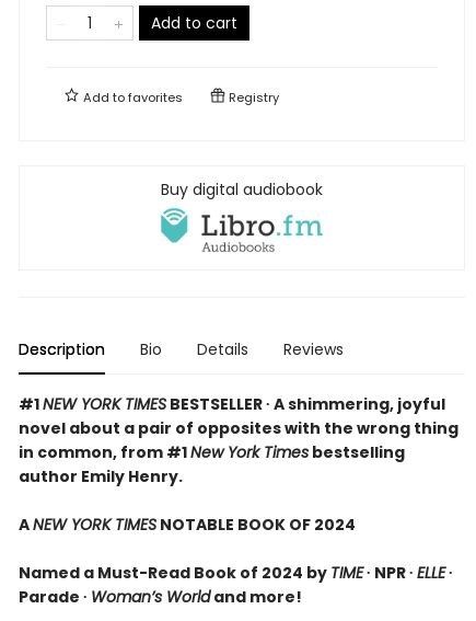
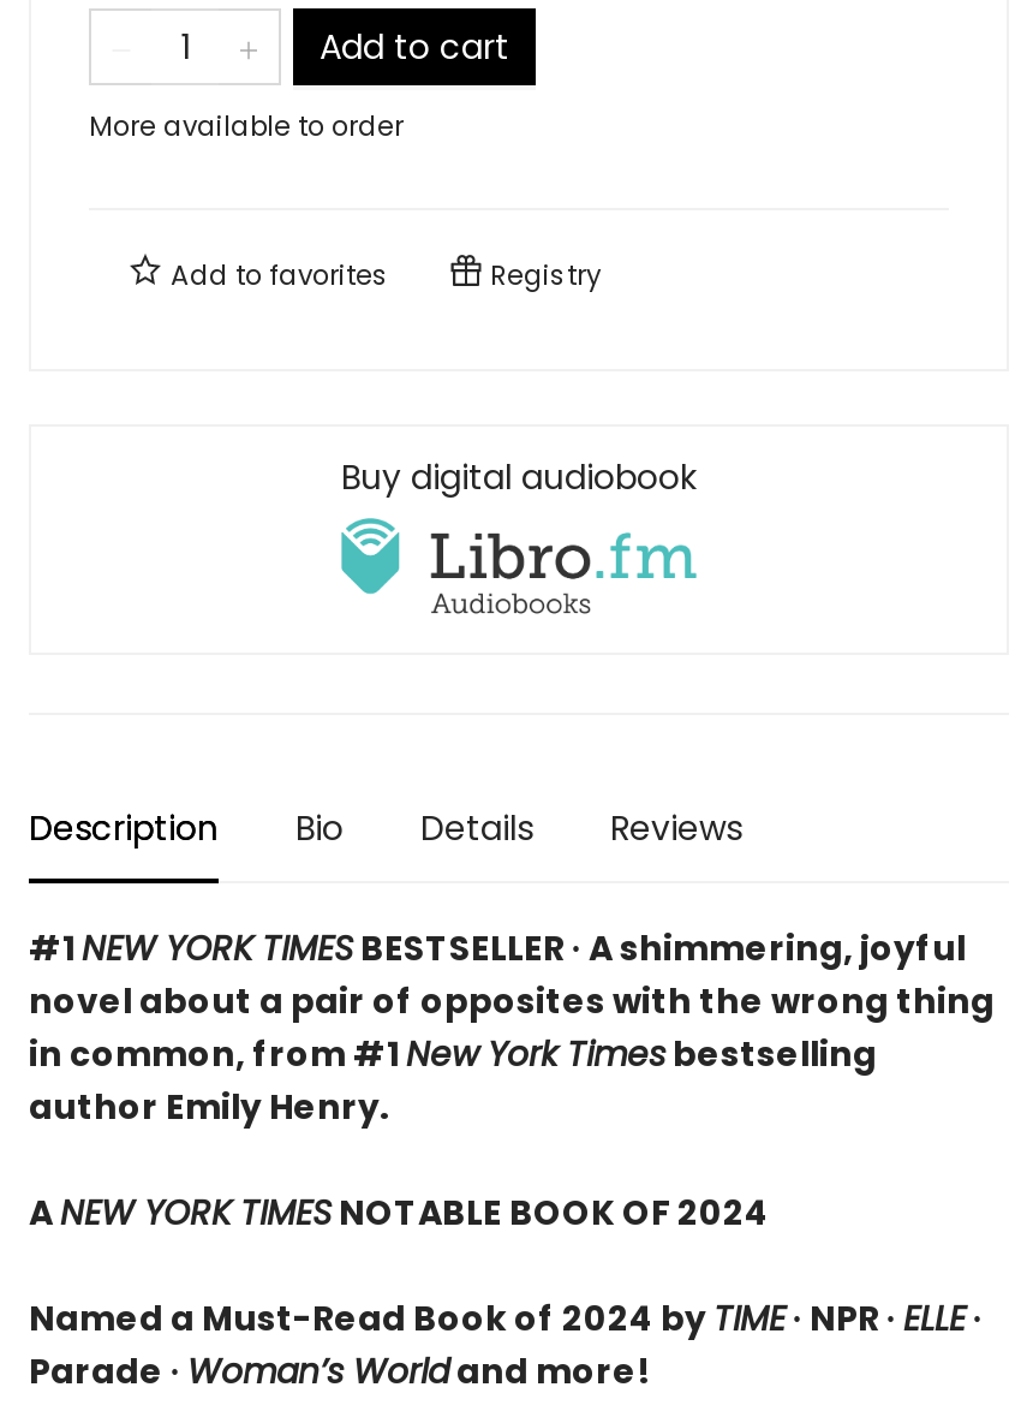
none -> [89,106,404,144] More available to order

